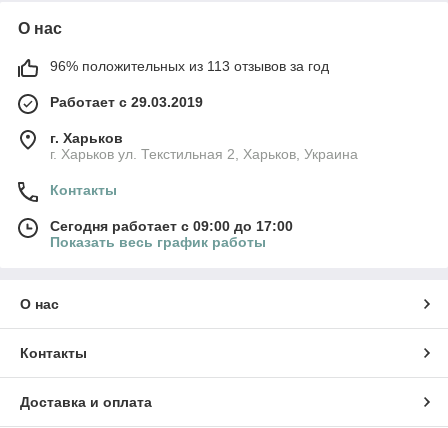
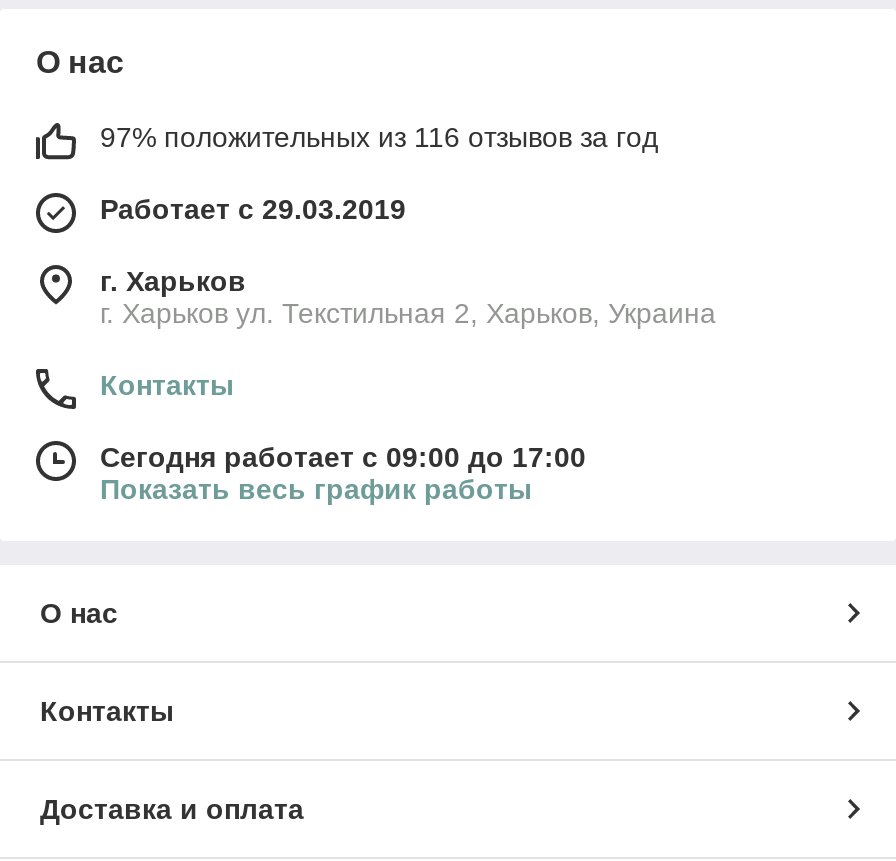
[50,58,329,74] 96% положительных из 113 отзывов за год -> [100,121,658,153] 97% положительных из 116 отзывов за год

